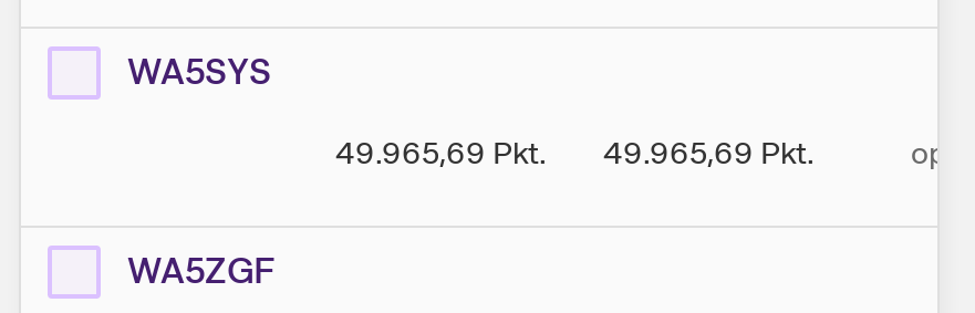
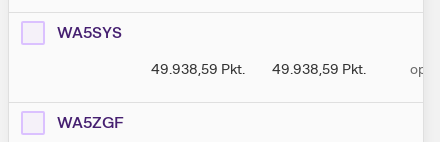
[335,133,546,173] 49.965,69 Pkt. -> [151,60,245,78] 49.938,59 Pkt.
[603,133,813,173] 49.965,69 Pkt. -> [272,60,366,78] 49.938,59 Pkt.

